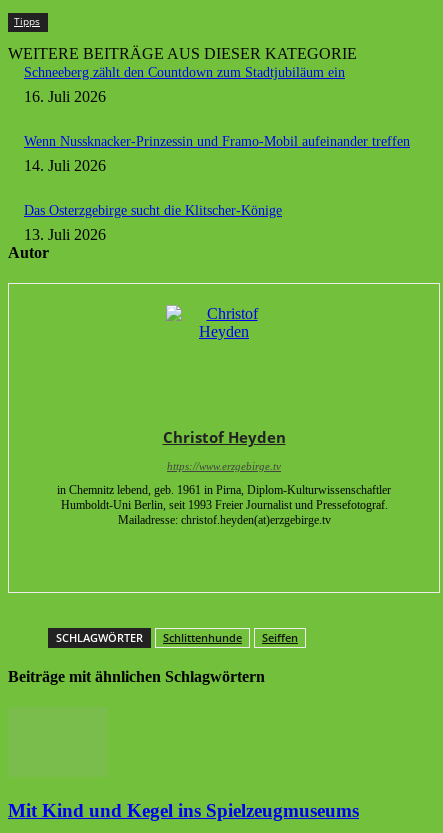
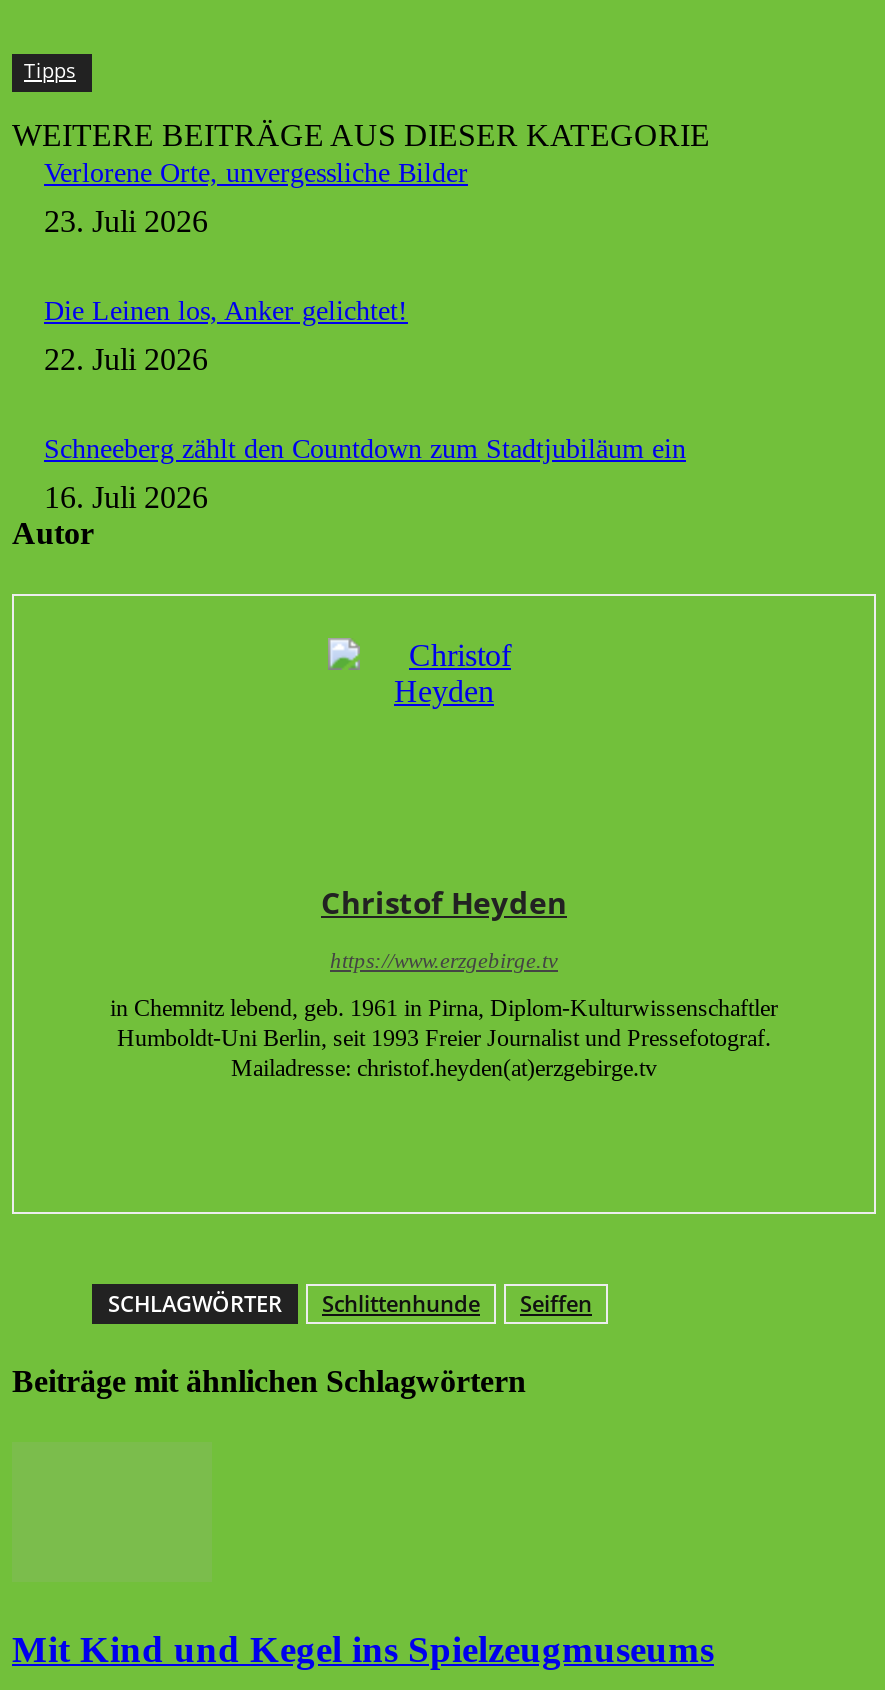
none -> [44,157,468,375] Verlorene Orte, unvergessliche Bilder | 23. Juli 2026 | Die Leinen los, Anker gelichtet! | 22. Juli 2026
moved [24,64,345,104] -> [44,433,686,513]: Schneeberg zählt den Countdown zum Stadtjubiläum ein | 16. Juli 2026
[24,133,410,242] Wenn Nussknacker-Prinzessin und Framo-Mobil aufeinander treffen | 14. Juli 2026 | Das Osterzgebirge sucht die Klitscher-Könige | 13. Juli 2026 -> none

